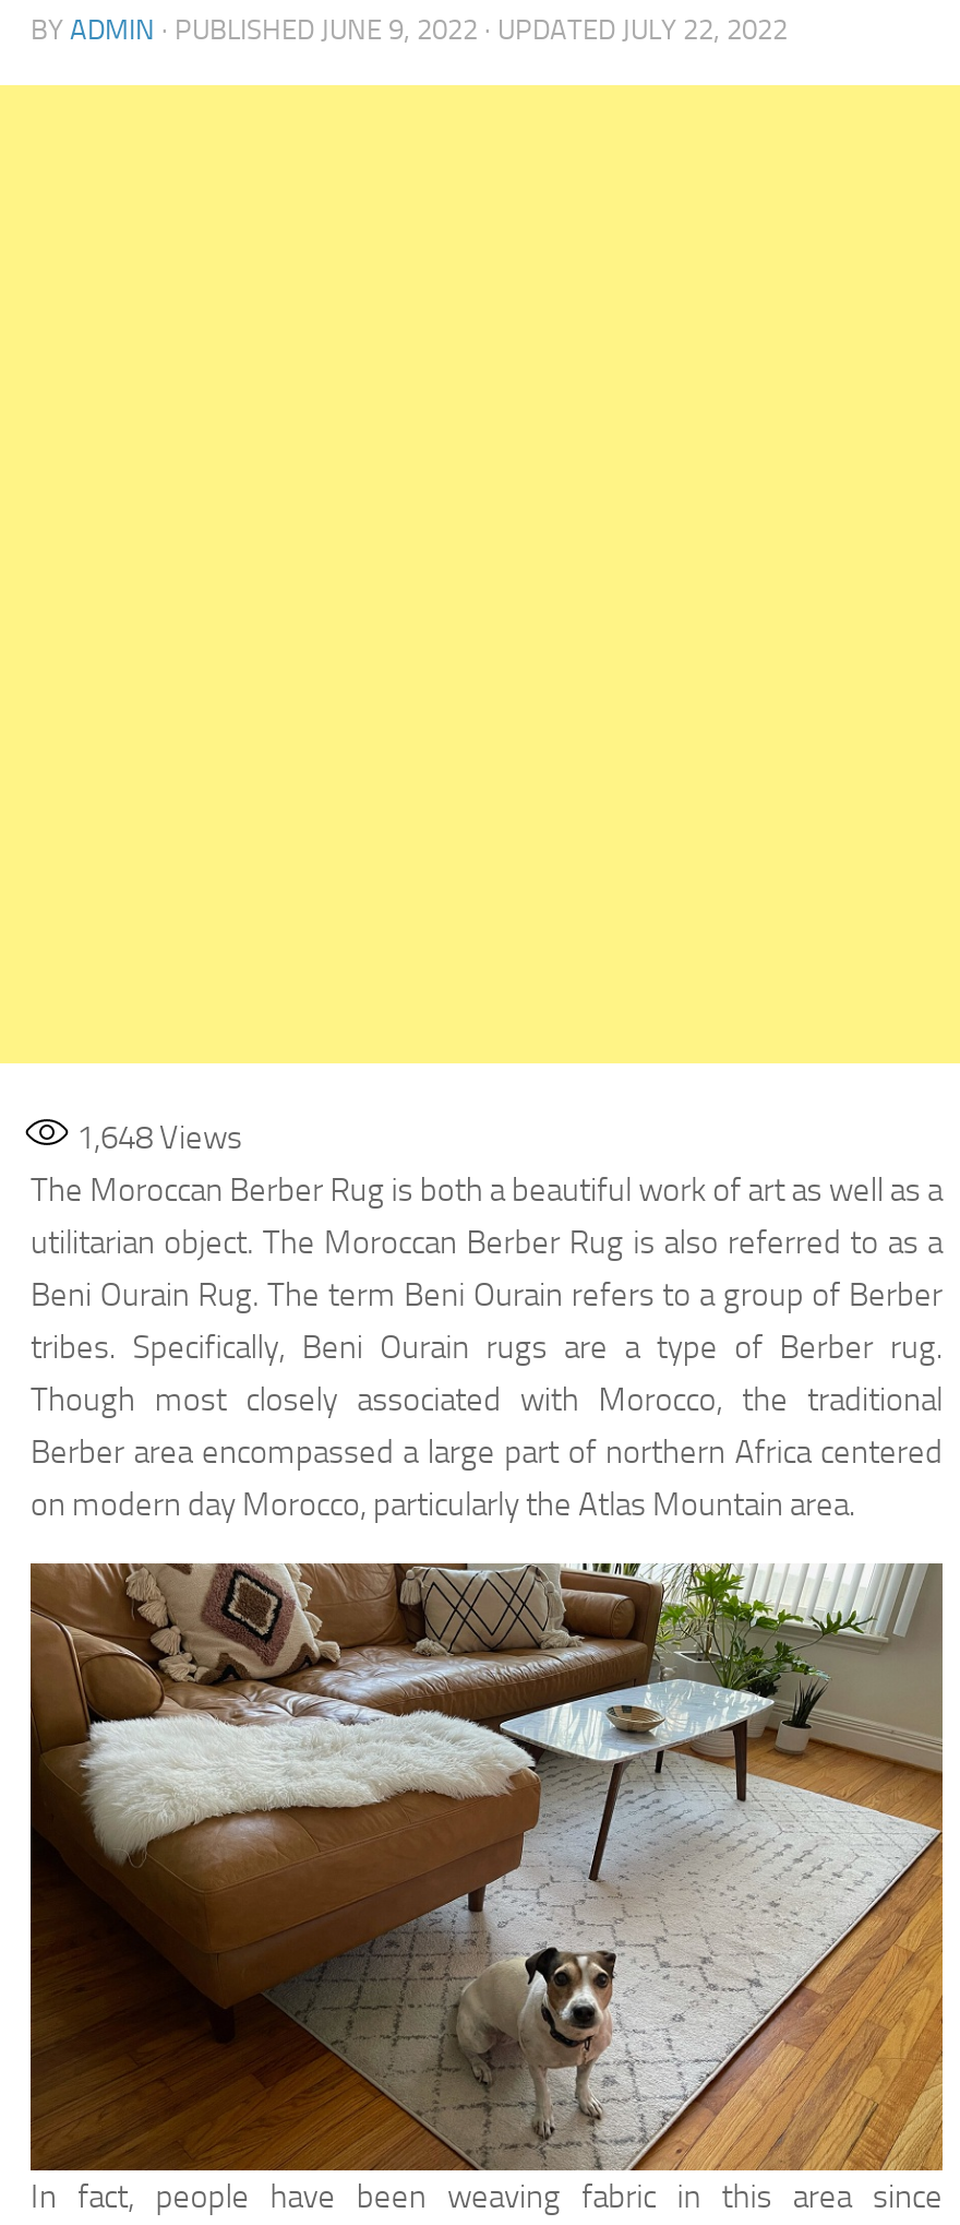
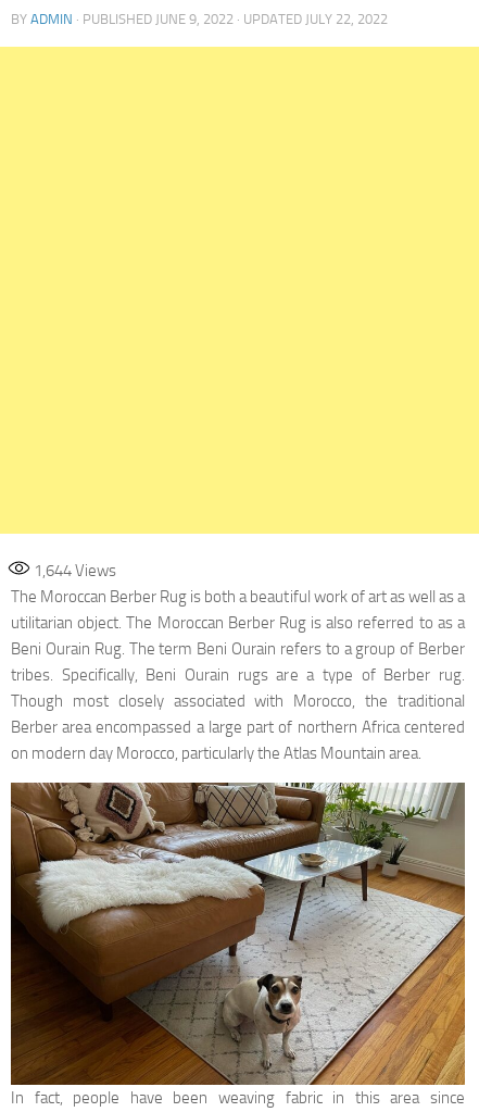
[76,1118,242,1157] 1,648 Views -> [34,561,116,580] 1,644 Views

